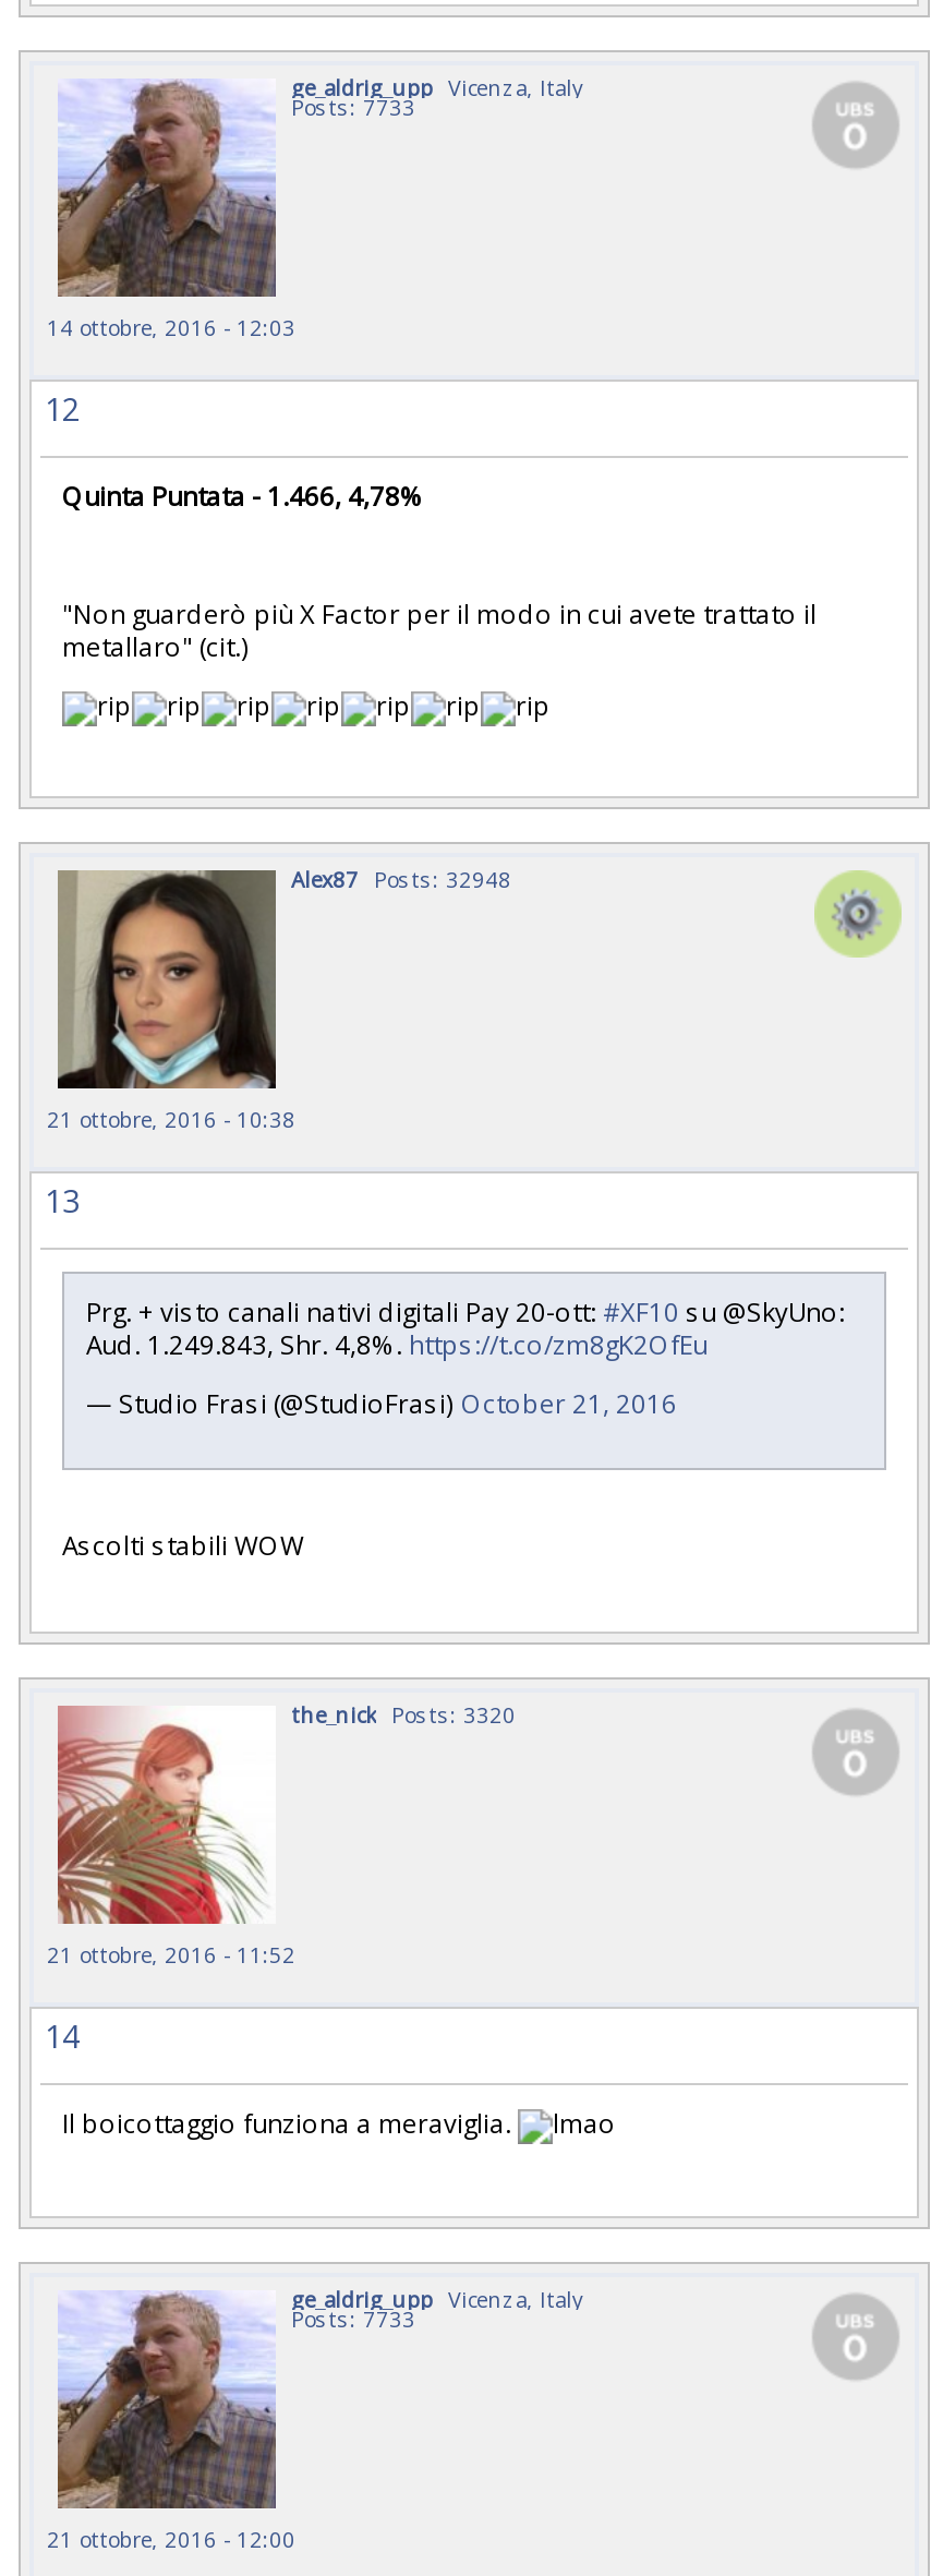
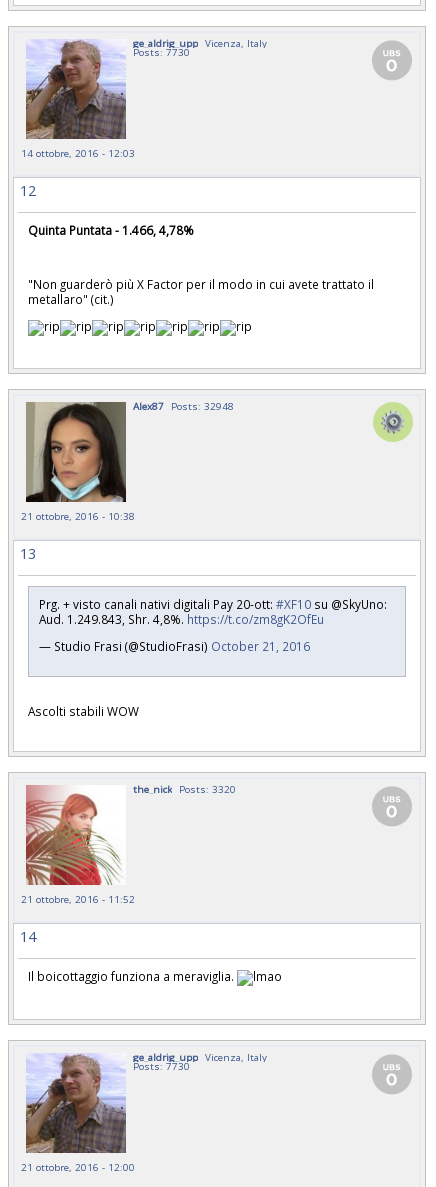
[291,92,415,123] Posts: 7733 -> [133,45,190,59] Posts: 7730
[291,2304,415,2334] Posts: 7733 -> [133,1059,190,1073] Posts: 7730

